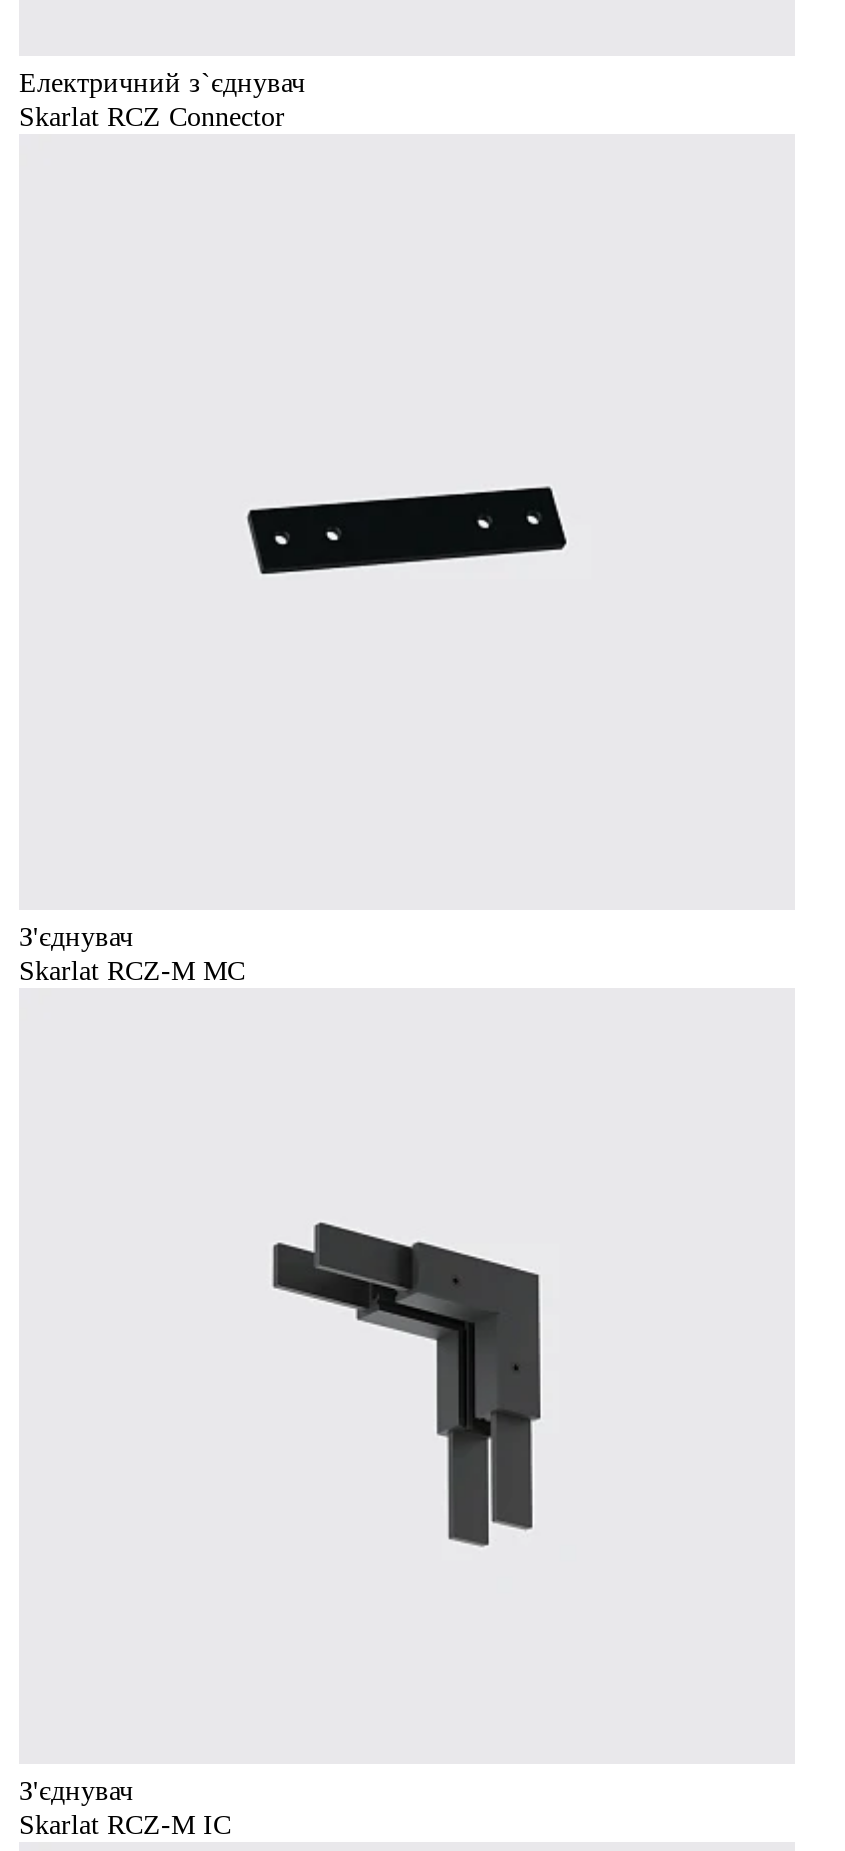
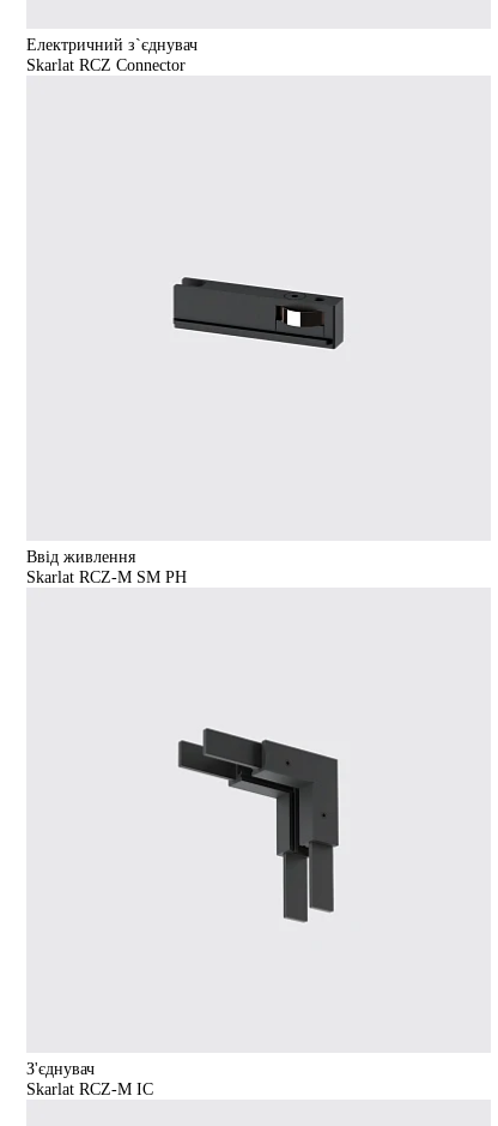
[245,472,569,590] [image] -> [163,276,353,350] [image]
[19,921,245,985] З'єднувач | Skarlat RCZ-M MC -> [26,548,187,586] Ввід живлення | Skarlat RCZ-M SM PH

